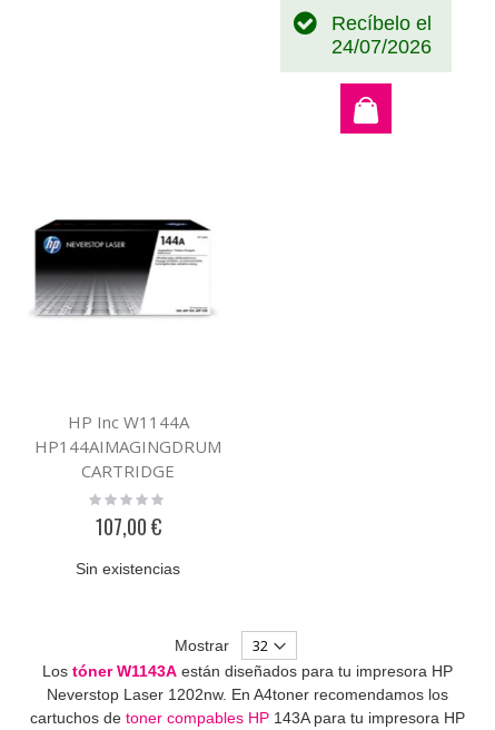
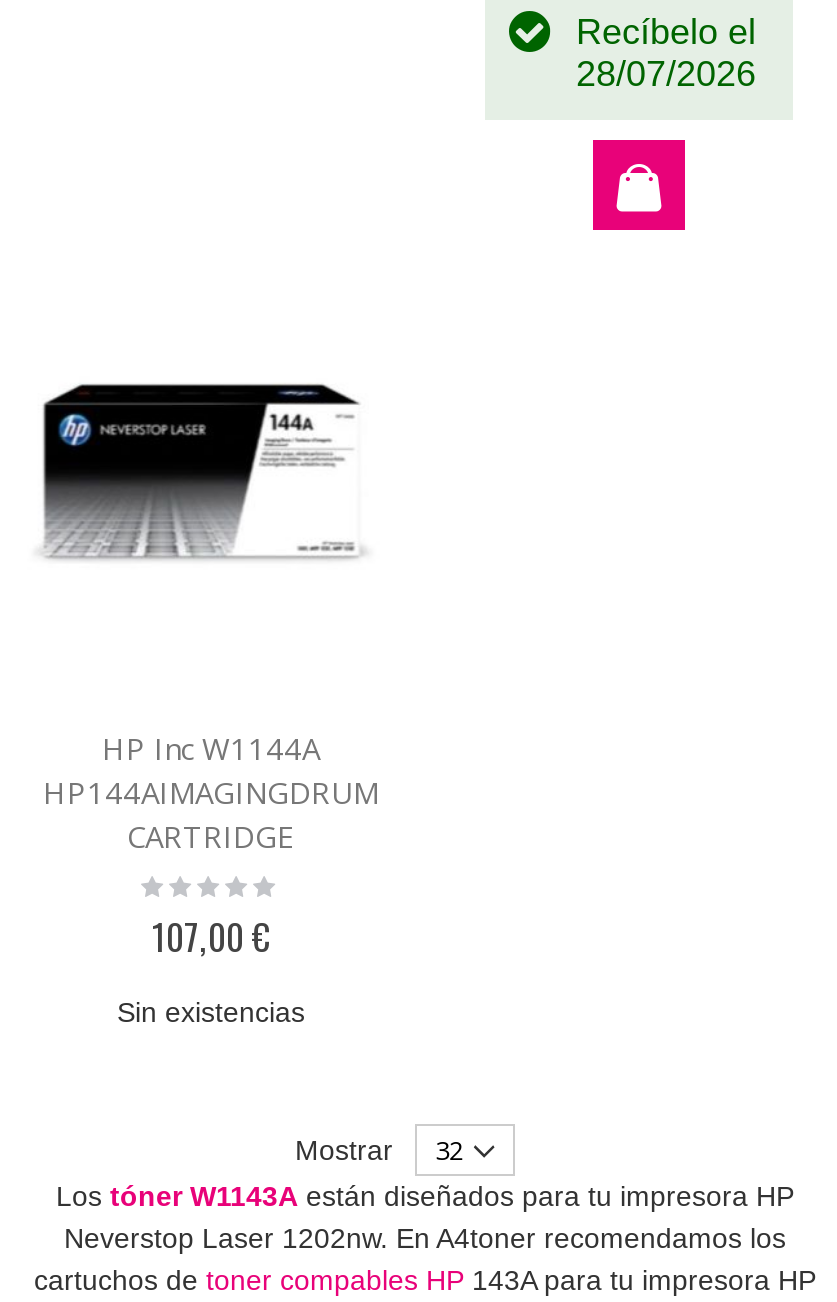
[331,35,431,57] 24/07/2026 -> [576,53,756,93] 28/07/2026

